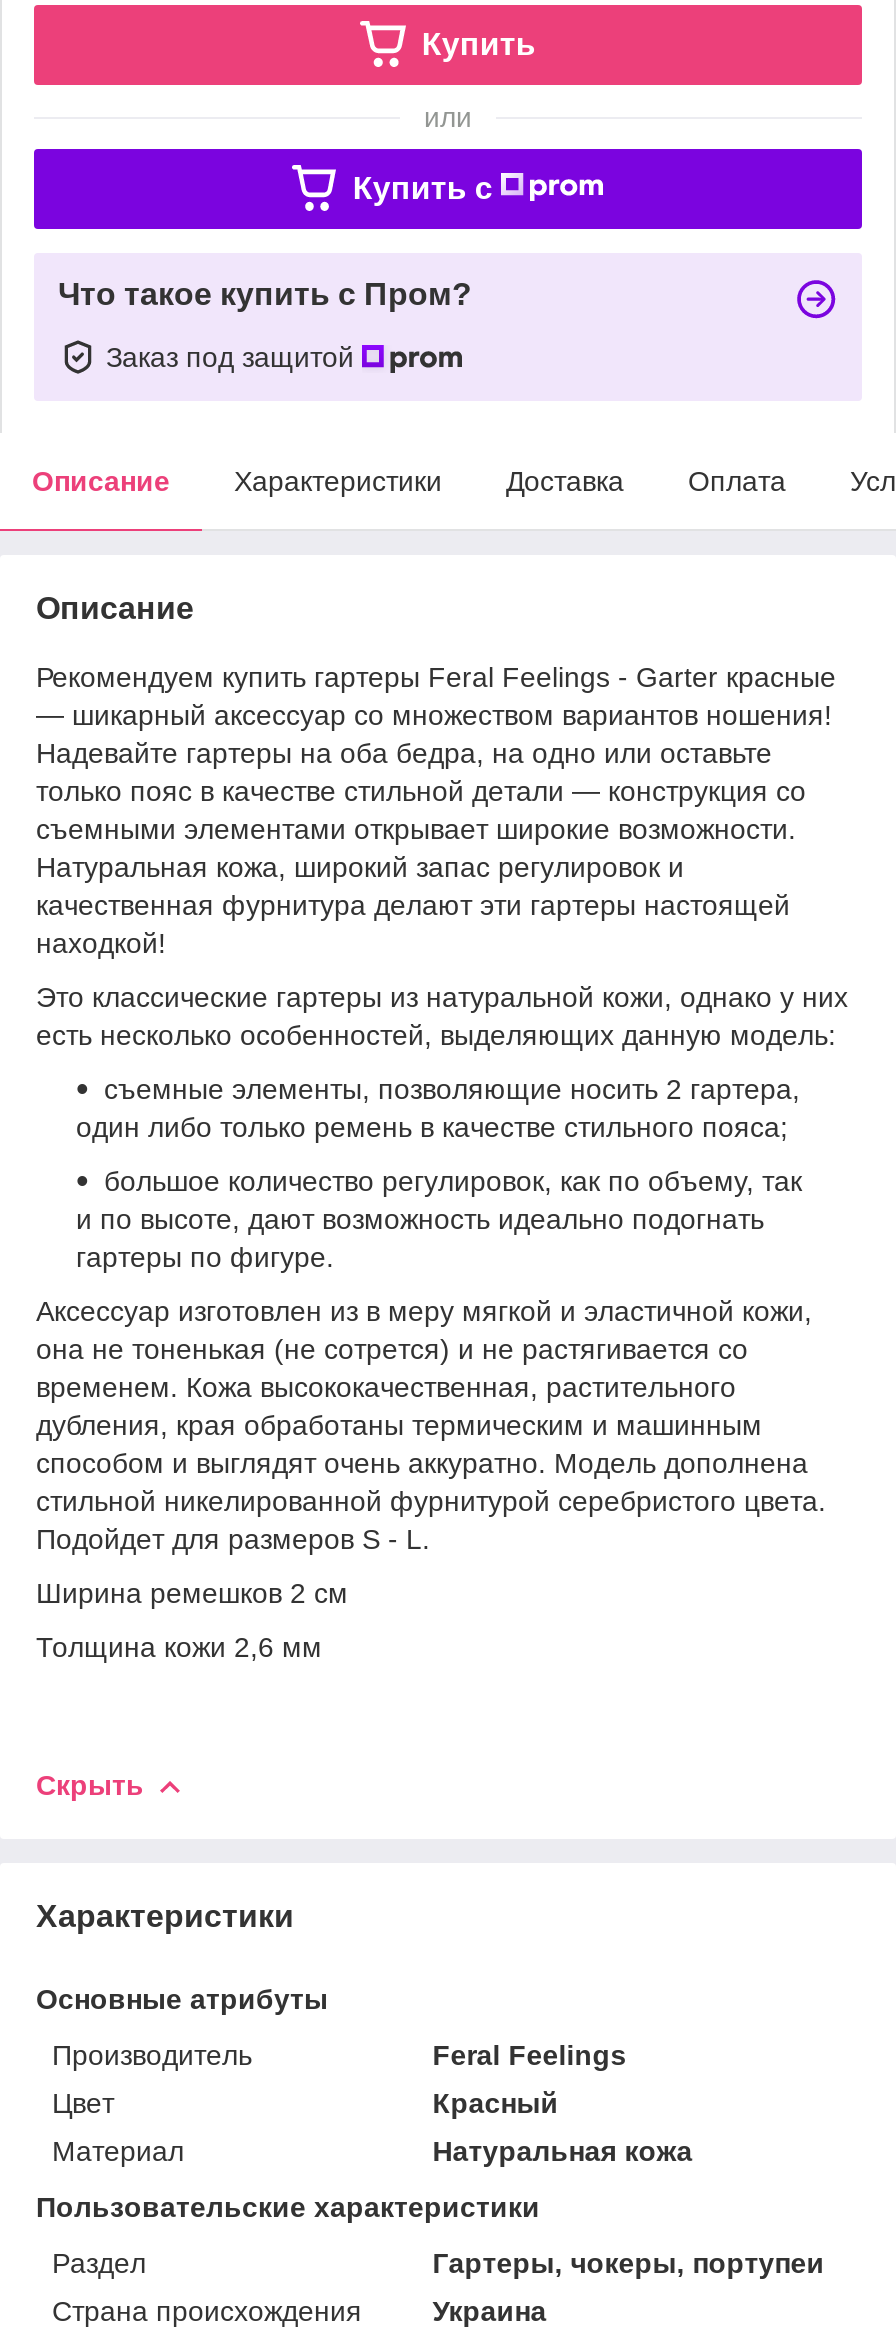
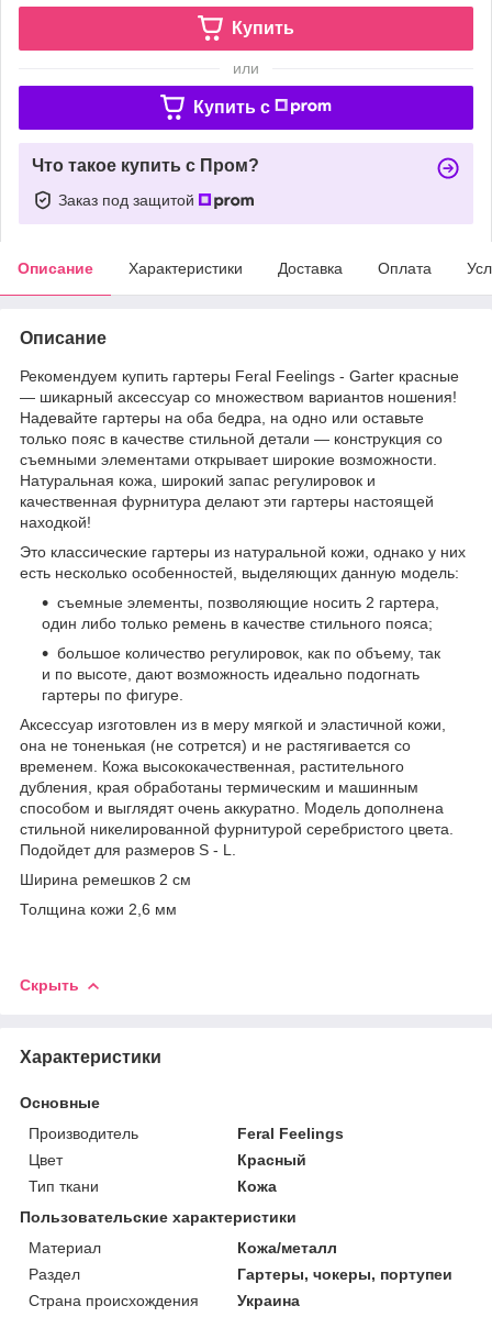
[36,1983,328,2015] Основные атрибуты -> [20,1094,100,1111] Основные
[52,2135,692,2167] Материал | Натуральная кожа -> [29,1177,277,1195] Тип ткани | Кожа
none -> [29,1239,337,1256] Материал | Кожа/металл

